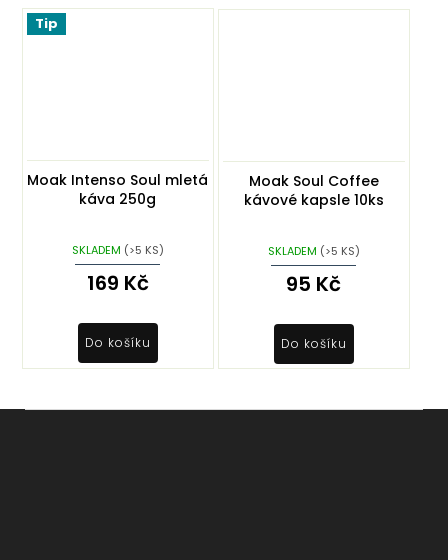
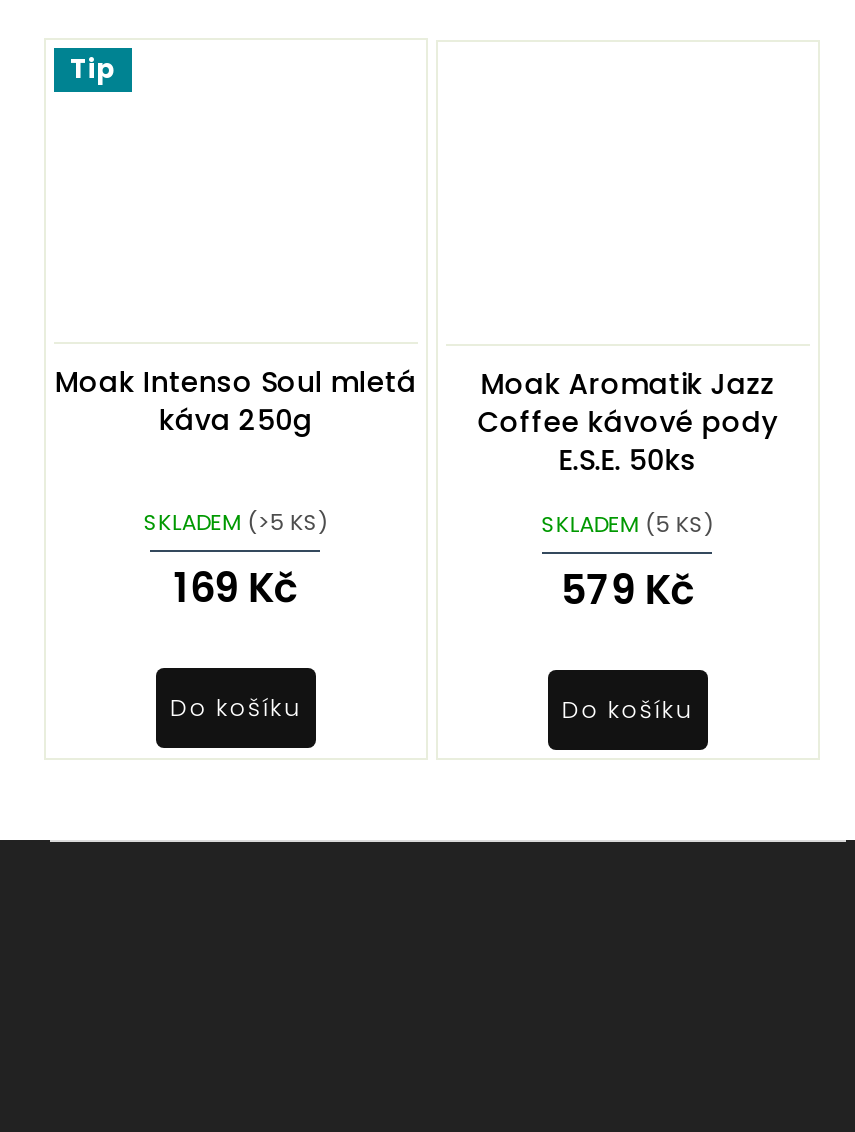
[244,171,384,210] Moak Soul Coffee | kávové kapsle 10ks -> [477,363,777,479] Moak Aromatik Jazz | Coffee kávové pody | E.S.E. 50ks
[268,243,360,298] SKLADEM (>5 KS) | 95 Kč -> [541,507,713,617] SKLADEM (5 KS) | 579 Kč

